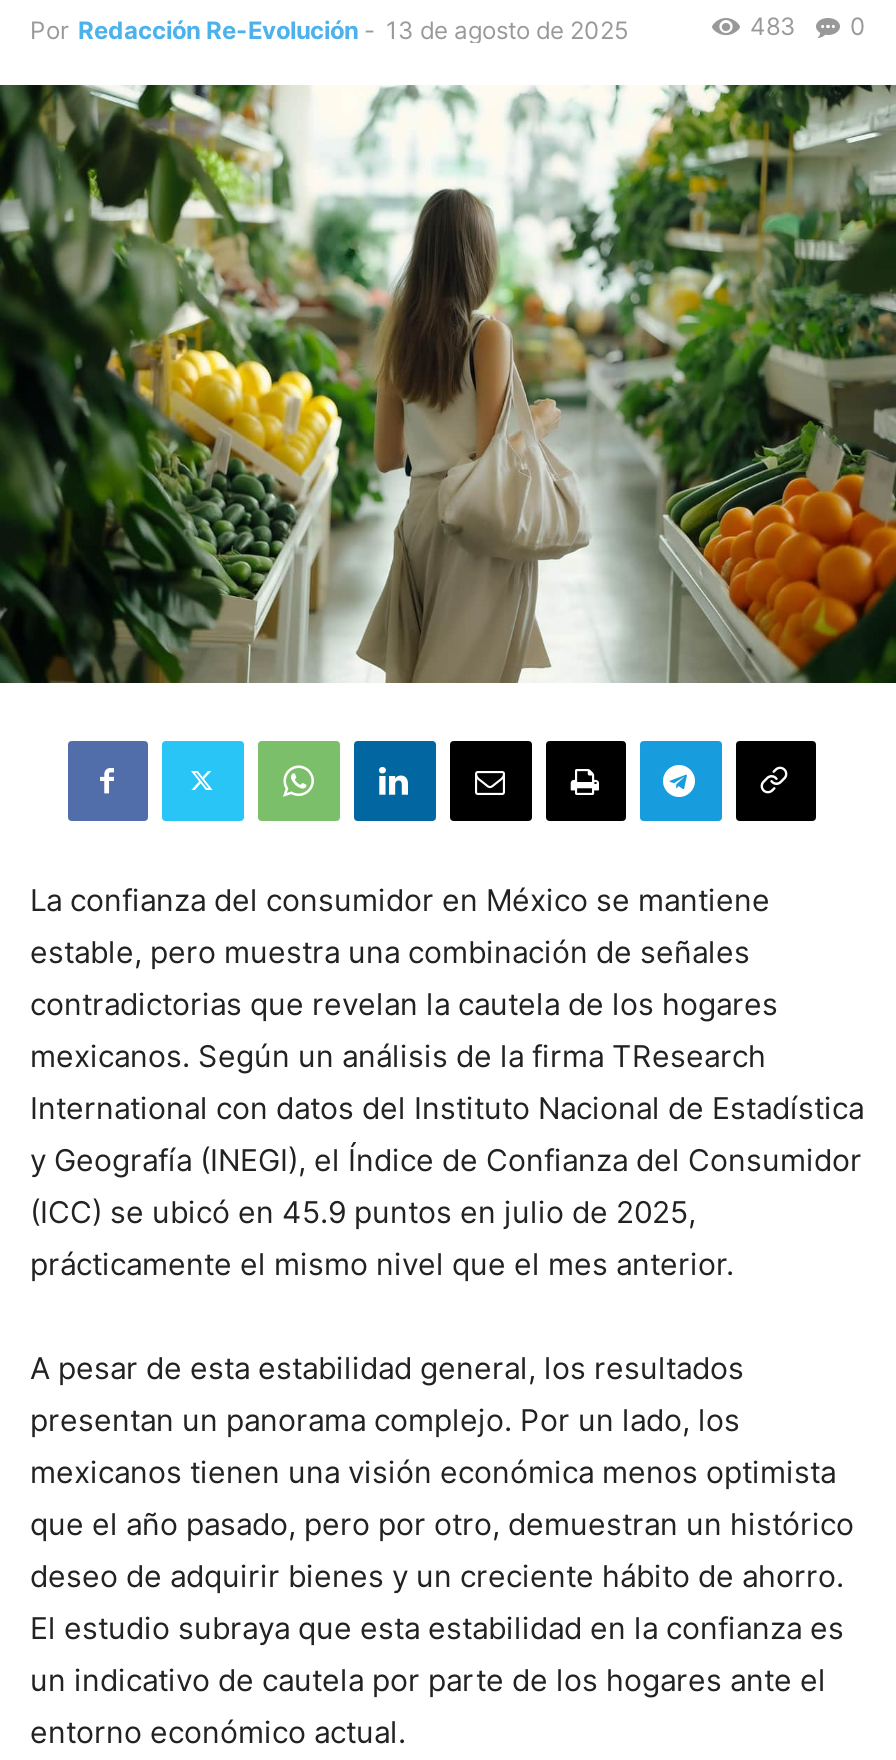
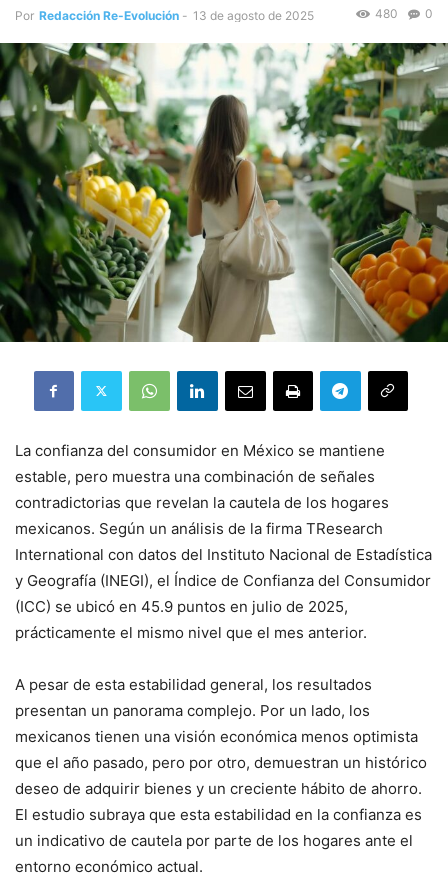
[750,11,866,41] 483 0 -> [375,6,433,21] 480 0

